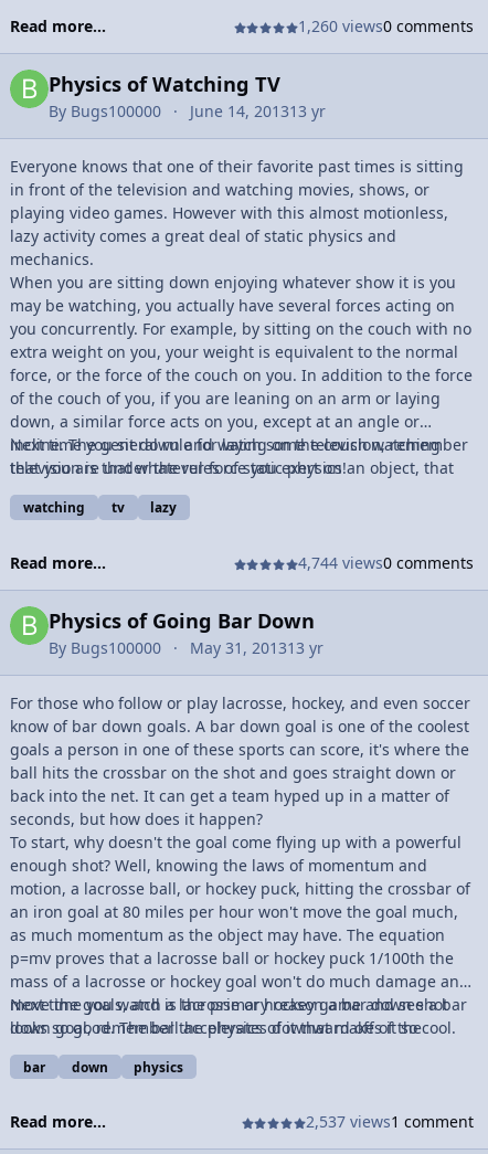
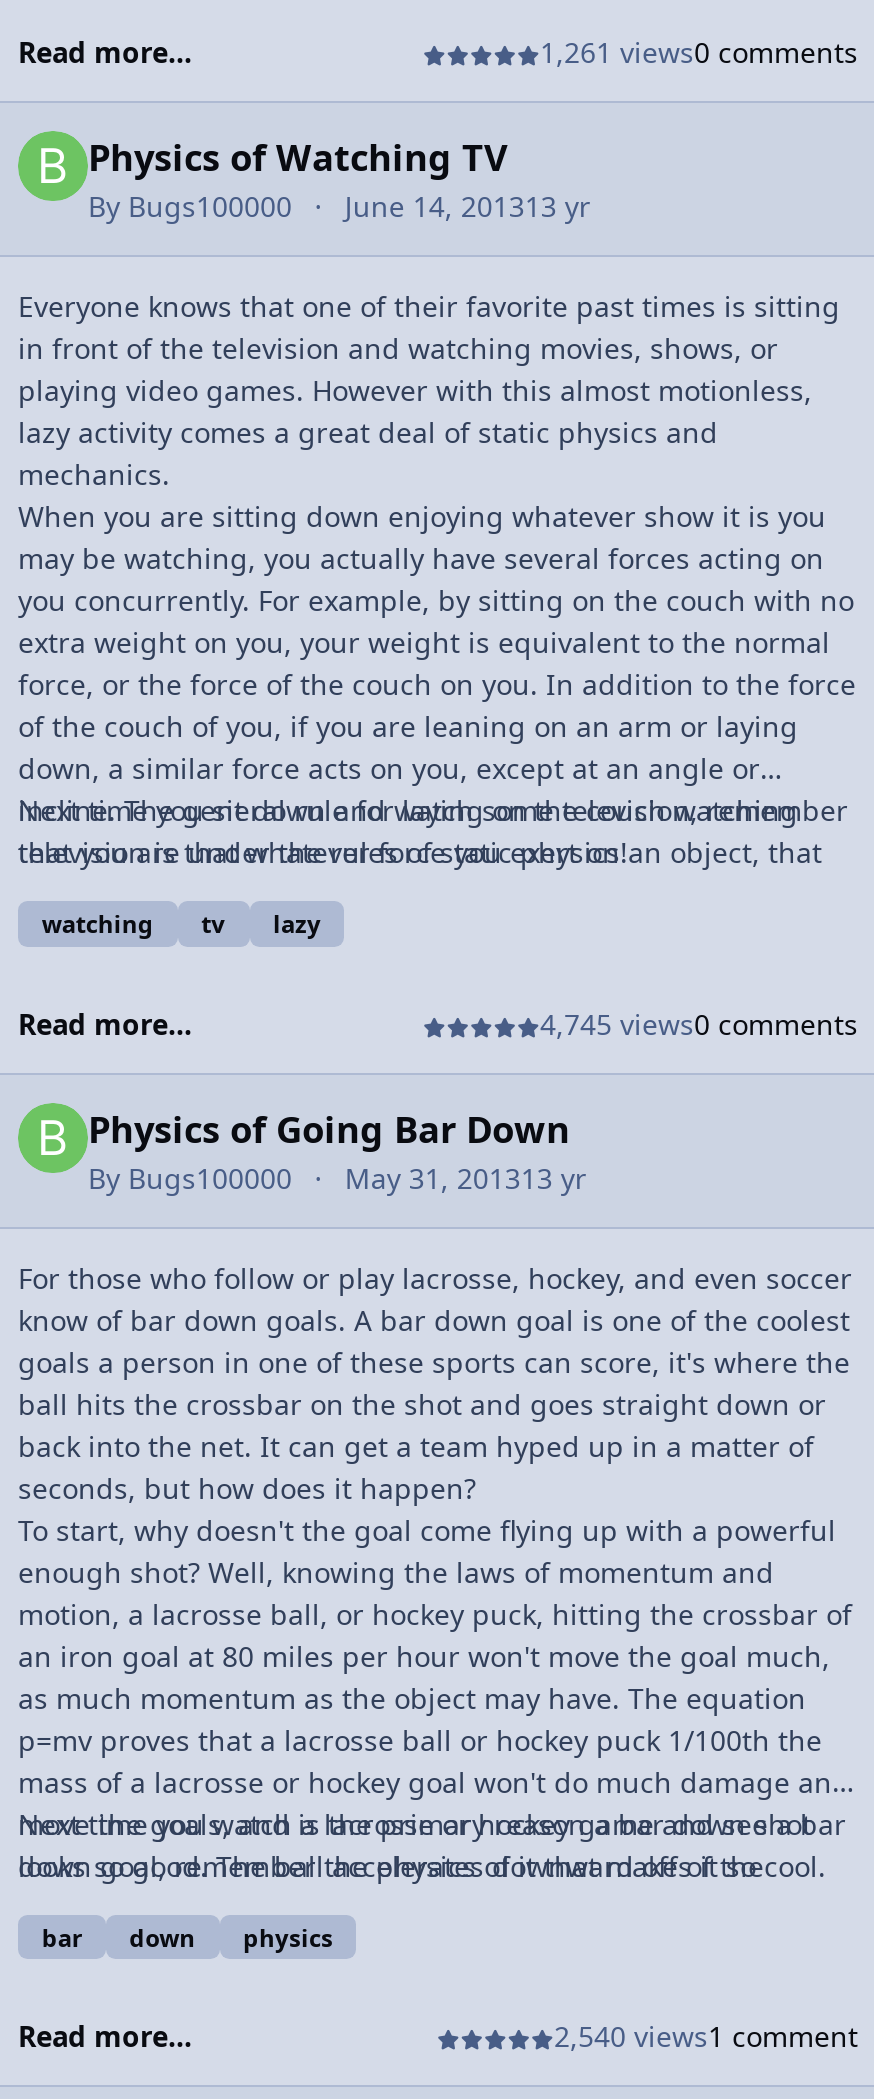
[298,15,474,36] 1,260 views0 comments -> [540,33,858,71] 1,261 views0 comments
[298,552,474,573] 4,744 views0 comments -> [540,1004,858,1042] 4,745 views0 comments
[306,1111,474,1132] 2,537 views1 comment -> [554,2018,858,2056] 2,540 views1 comment

